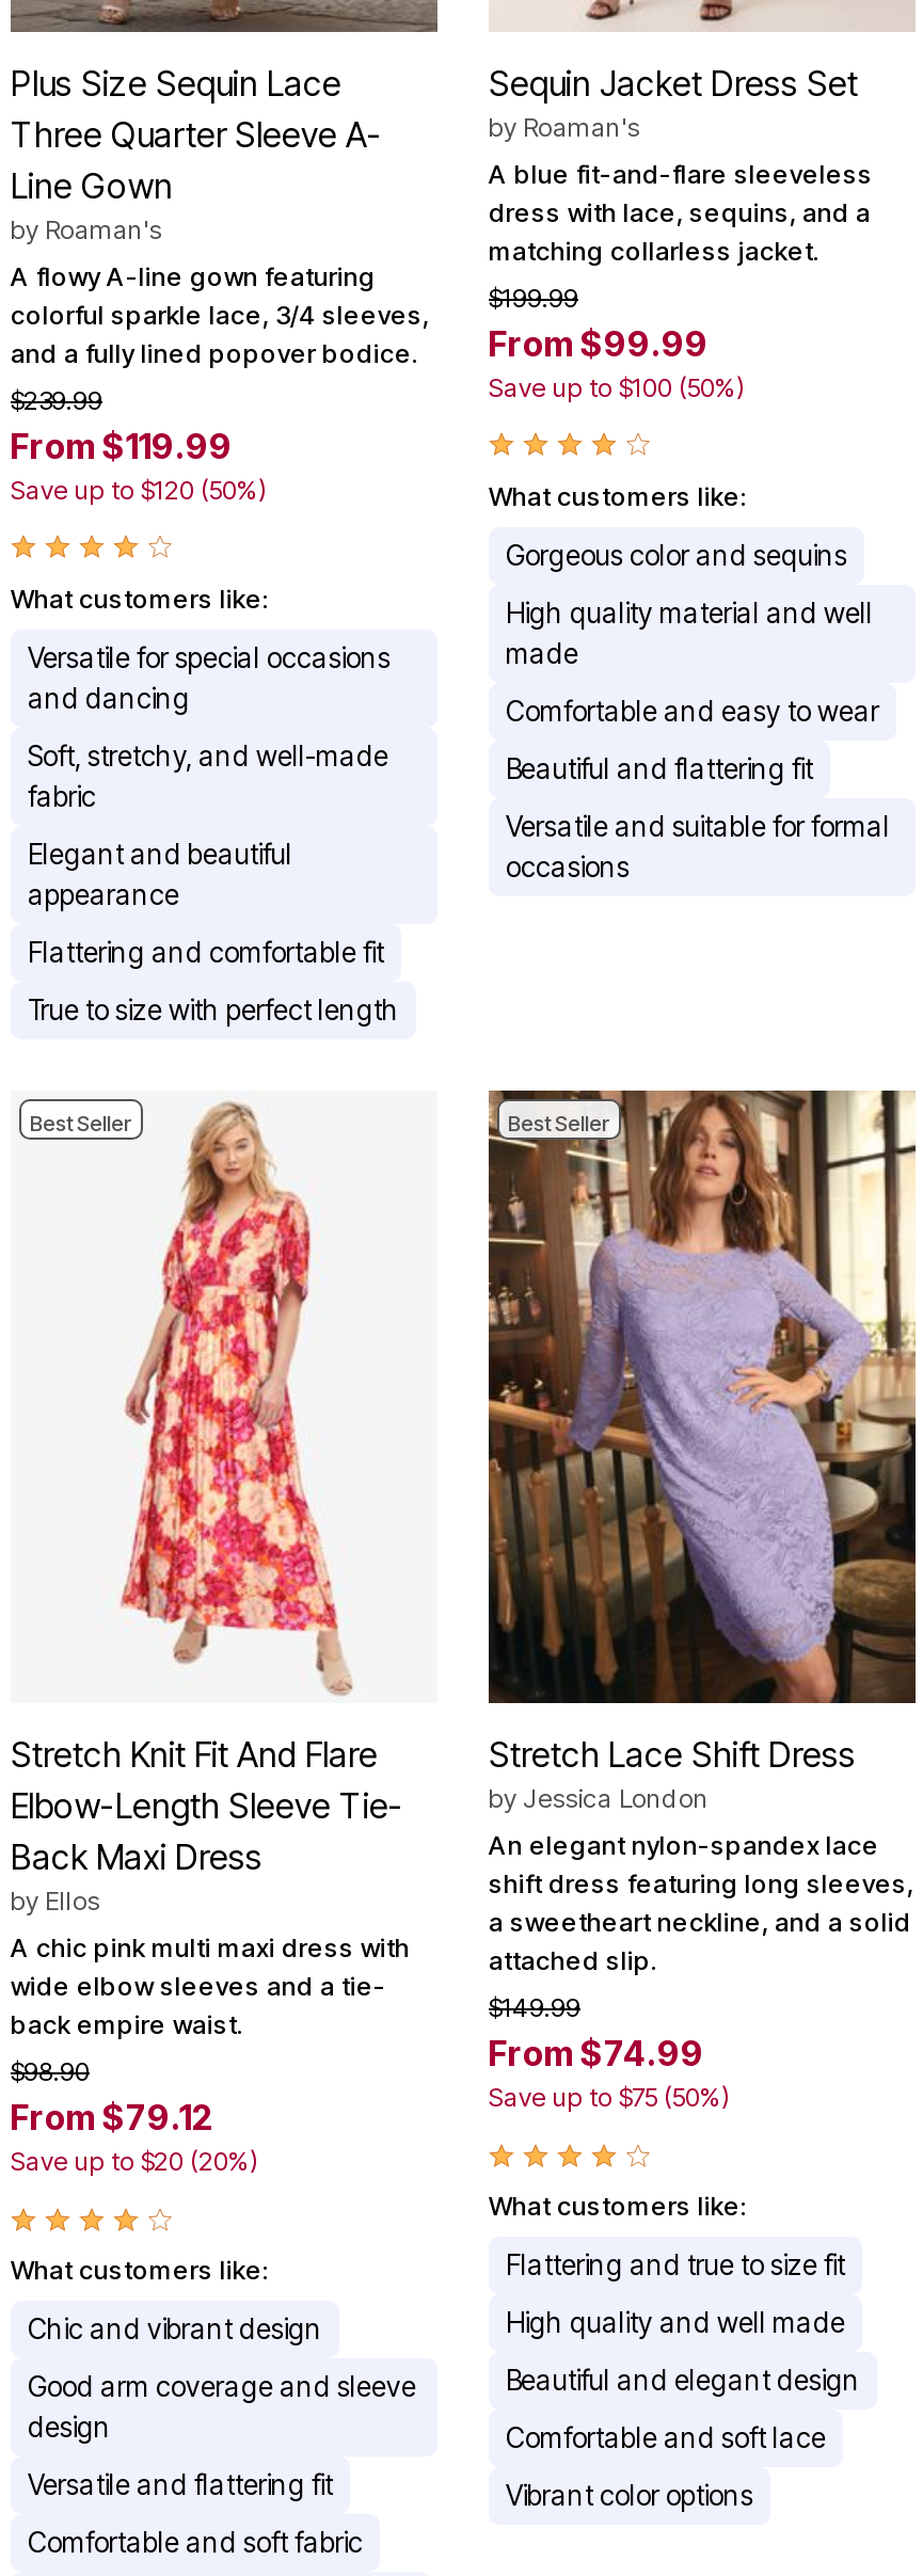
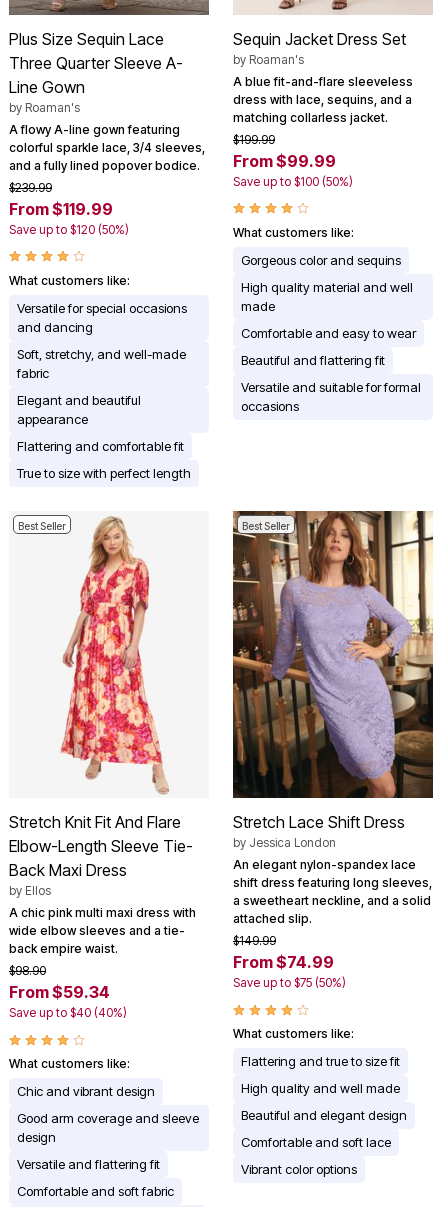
[11,2096,213,2139] From $79.12 -> [9,982,110,1002] From $59.34
[11,2145,258,2177] Save up to $20 (20%) -> [9,1005,127,1020] Save up to $40 (40%)

